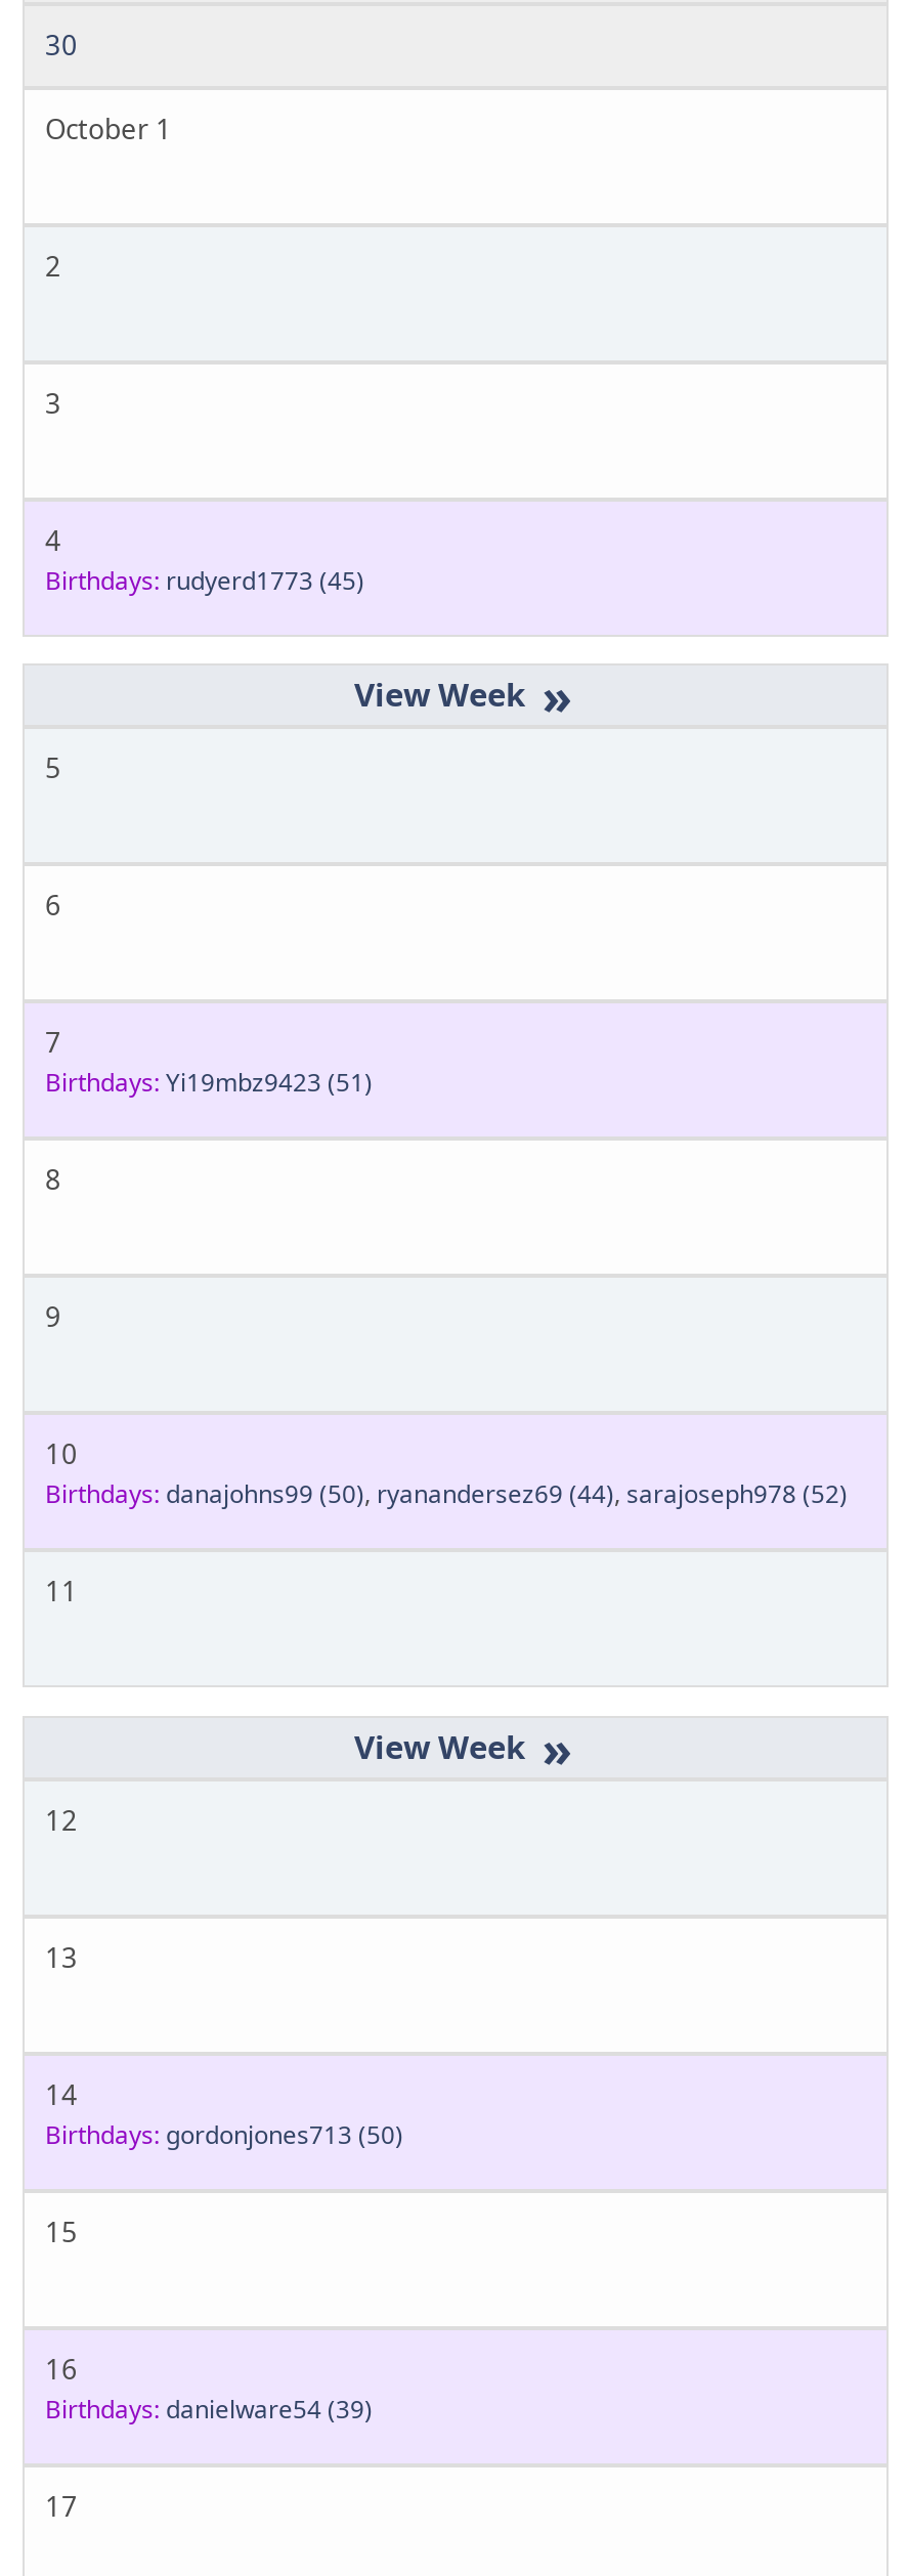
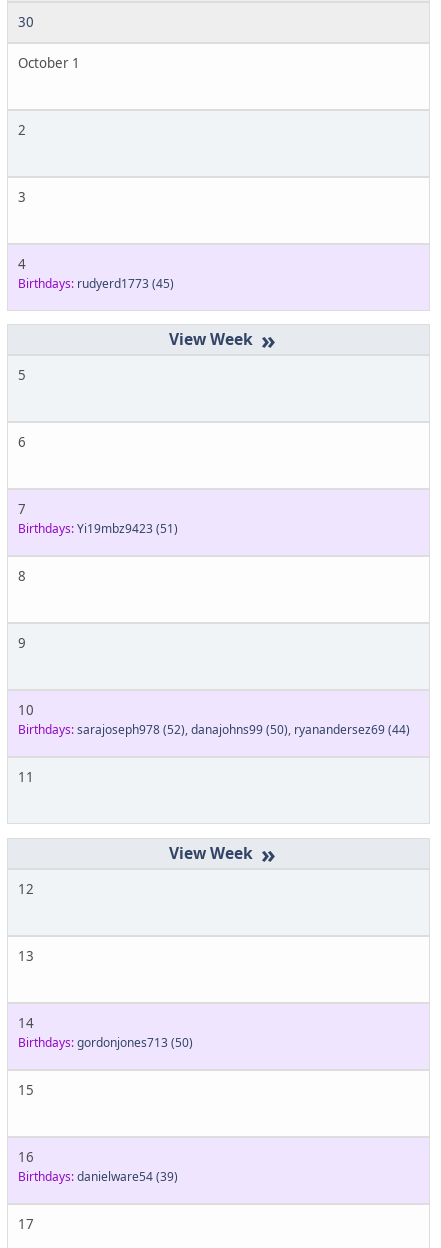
[45,1477,848,1512] Birthdays: danajohns99 (50), ryanandersez69 (44), sarajoseph978 (52) -> [18,721,410,738] Birthdays: sarajoseph978 (52), danajohns99 (50), ryanandersez69 (44)

